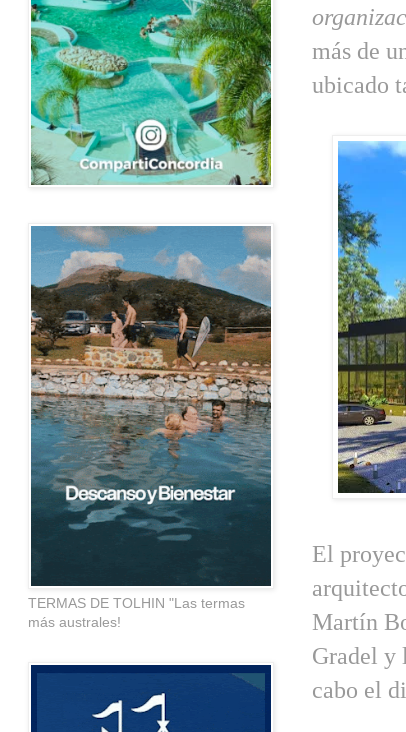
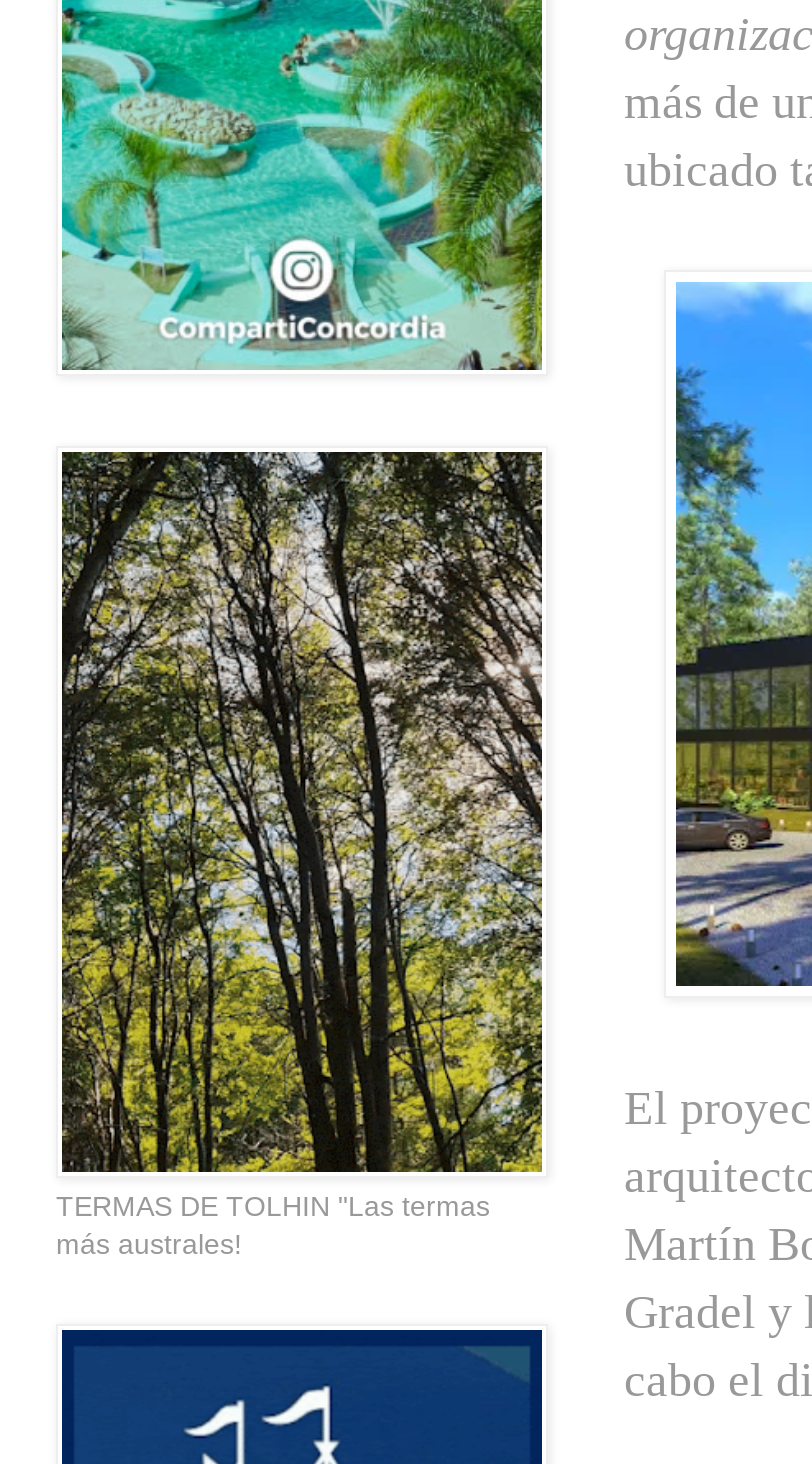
[30,225,272,587] [image] -> [60,450,544,1174] [image]

